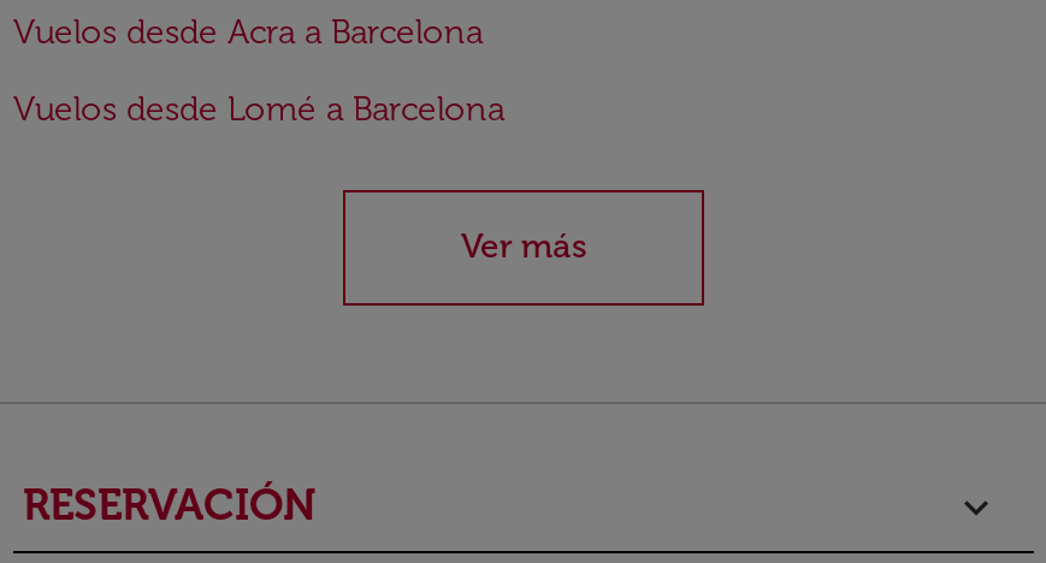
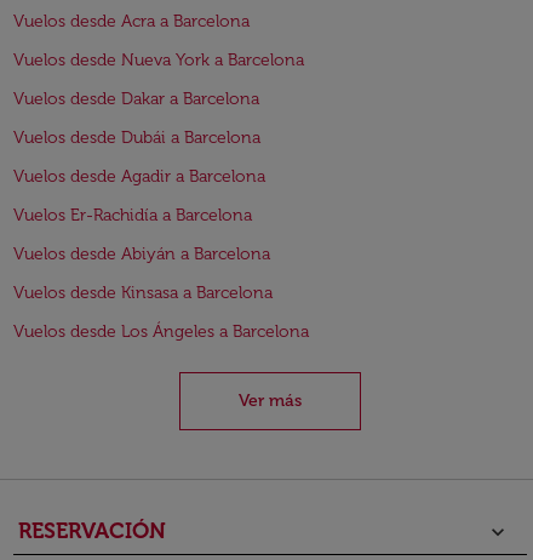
[13,90,504,131] Vuelos desde Lomé a Barcelona -> [13,50,309,342] Vuelos desde Nueva York a Barcelona | Vuelos desde Dakar a Barcelona | Vuelos desde Dubái a Barcelona | Vuelos desde Agadir a Barcelona | Vuelos Er-Rachidía a Barcelona | Vuelos desde Abiyán a Barcelona | Vuelos desde Kinsasa a Barcelona | Vuelos desde Los Ángeles a Barcelona

